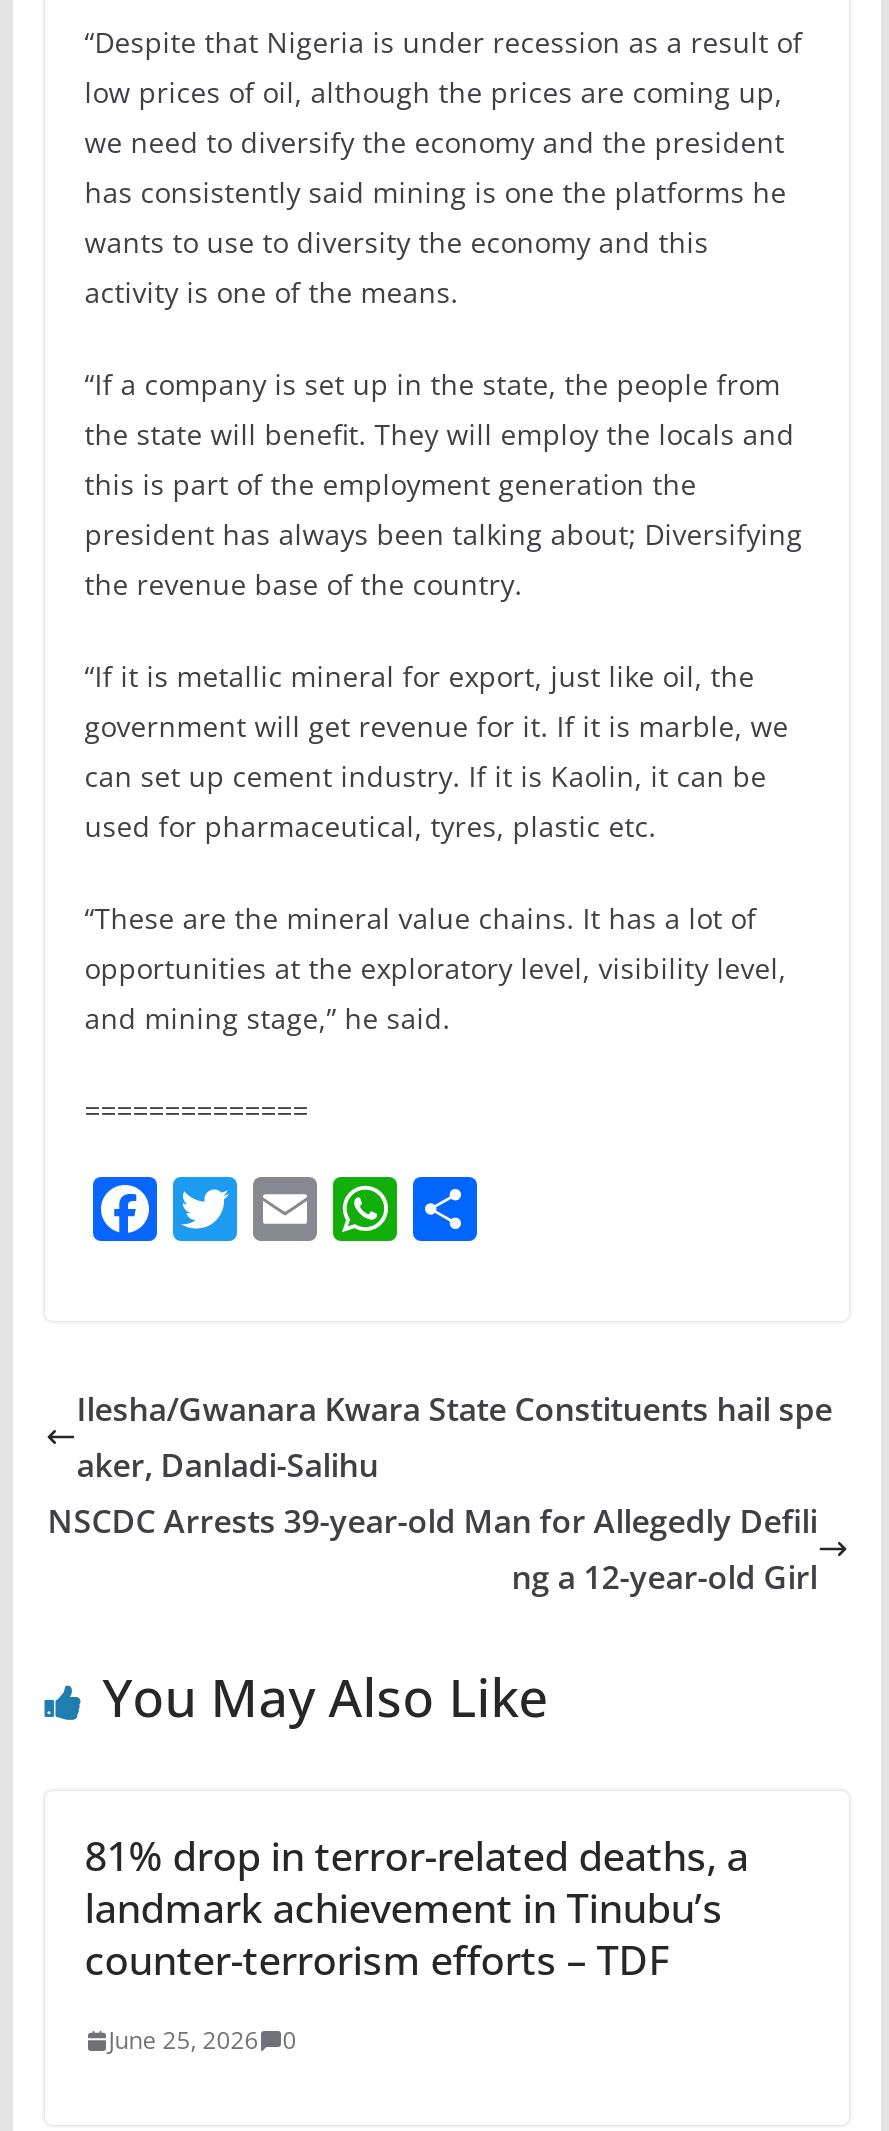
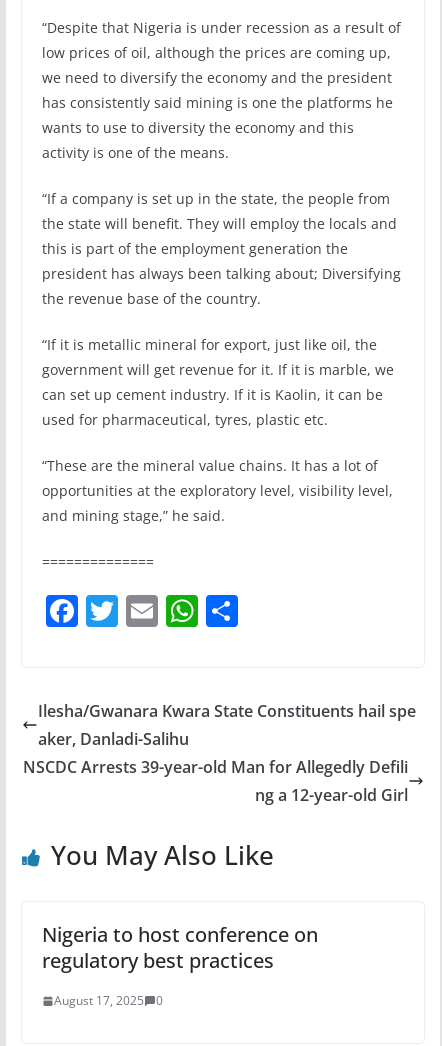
[84,1829,748,1987] 81% drop in terror-related deaths, a | landmark achievement in Tinubu’s | counter-terrorism efforts – TDF -> [42,921,318,974] Nigeria to host conference on | regulatory best practices
[108,2023,296,2057] June 25, 2026 0 -> [54,992,163,1009] August 17, 2025 0

